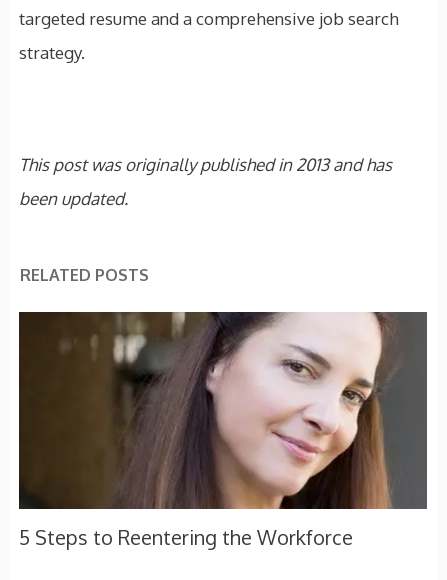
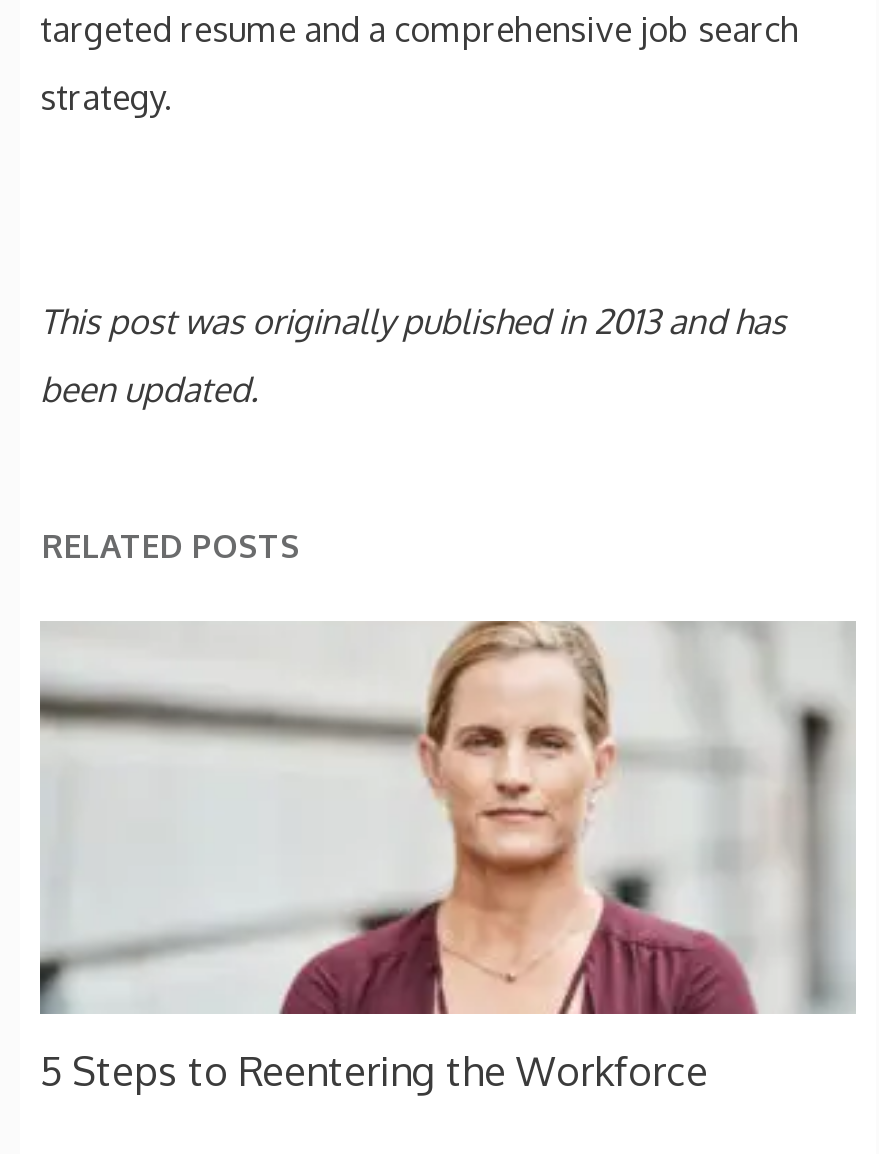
[18,311,427,510] [image] -> [38,620,856,1016] [image]

